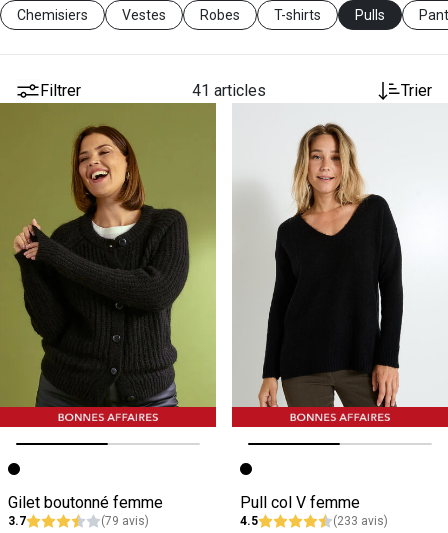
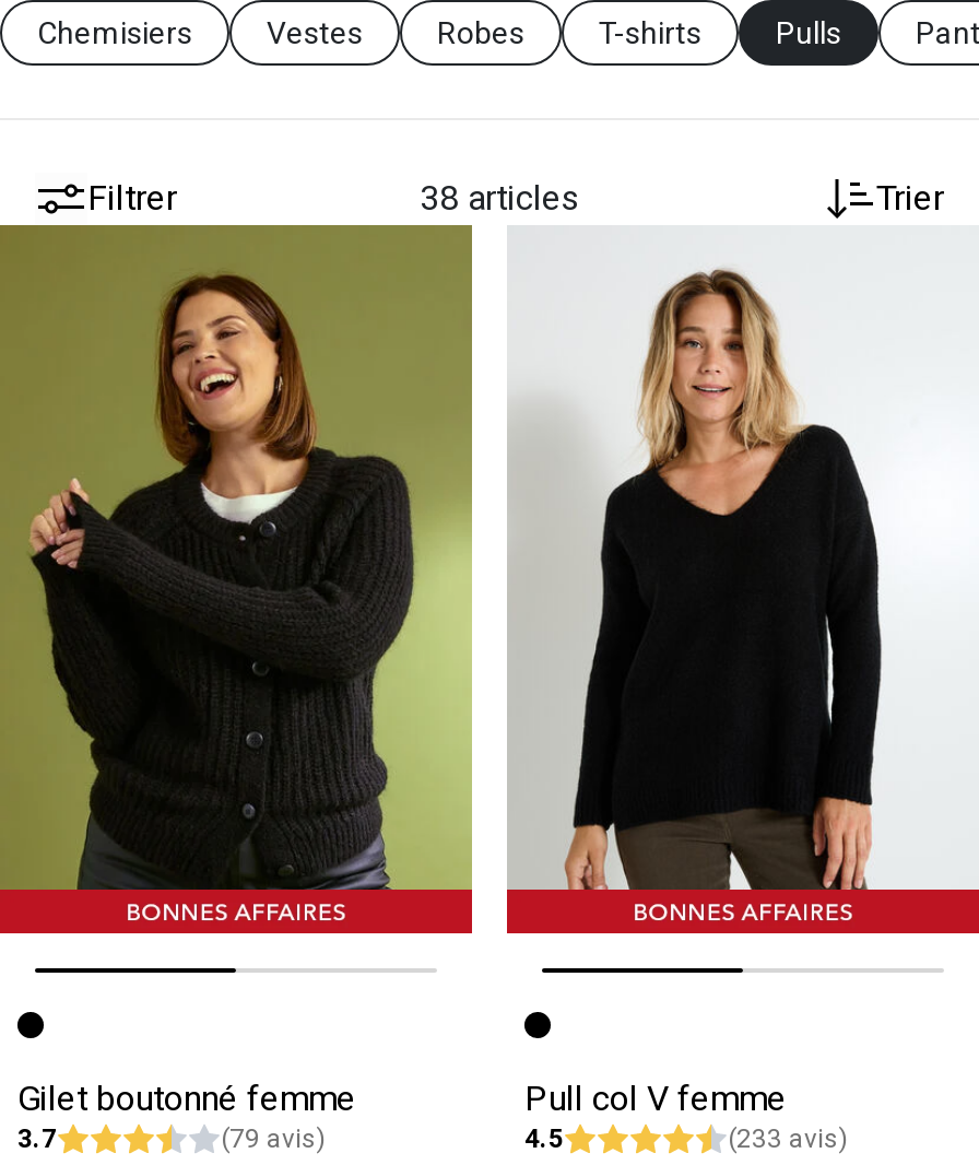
[192,81,266,100] 41 articles -> [420,177,581,219] 38 articles

